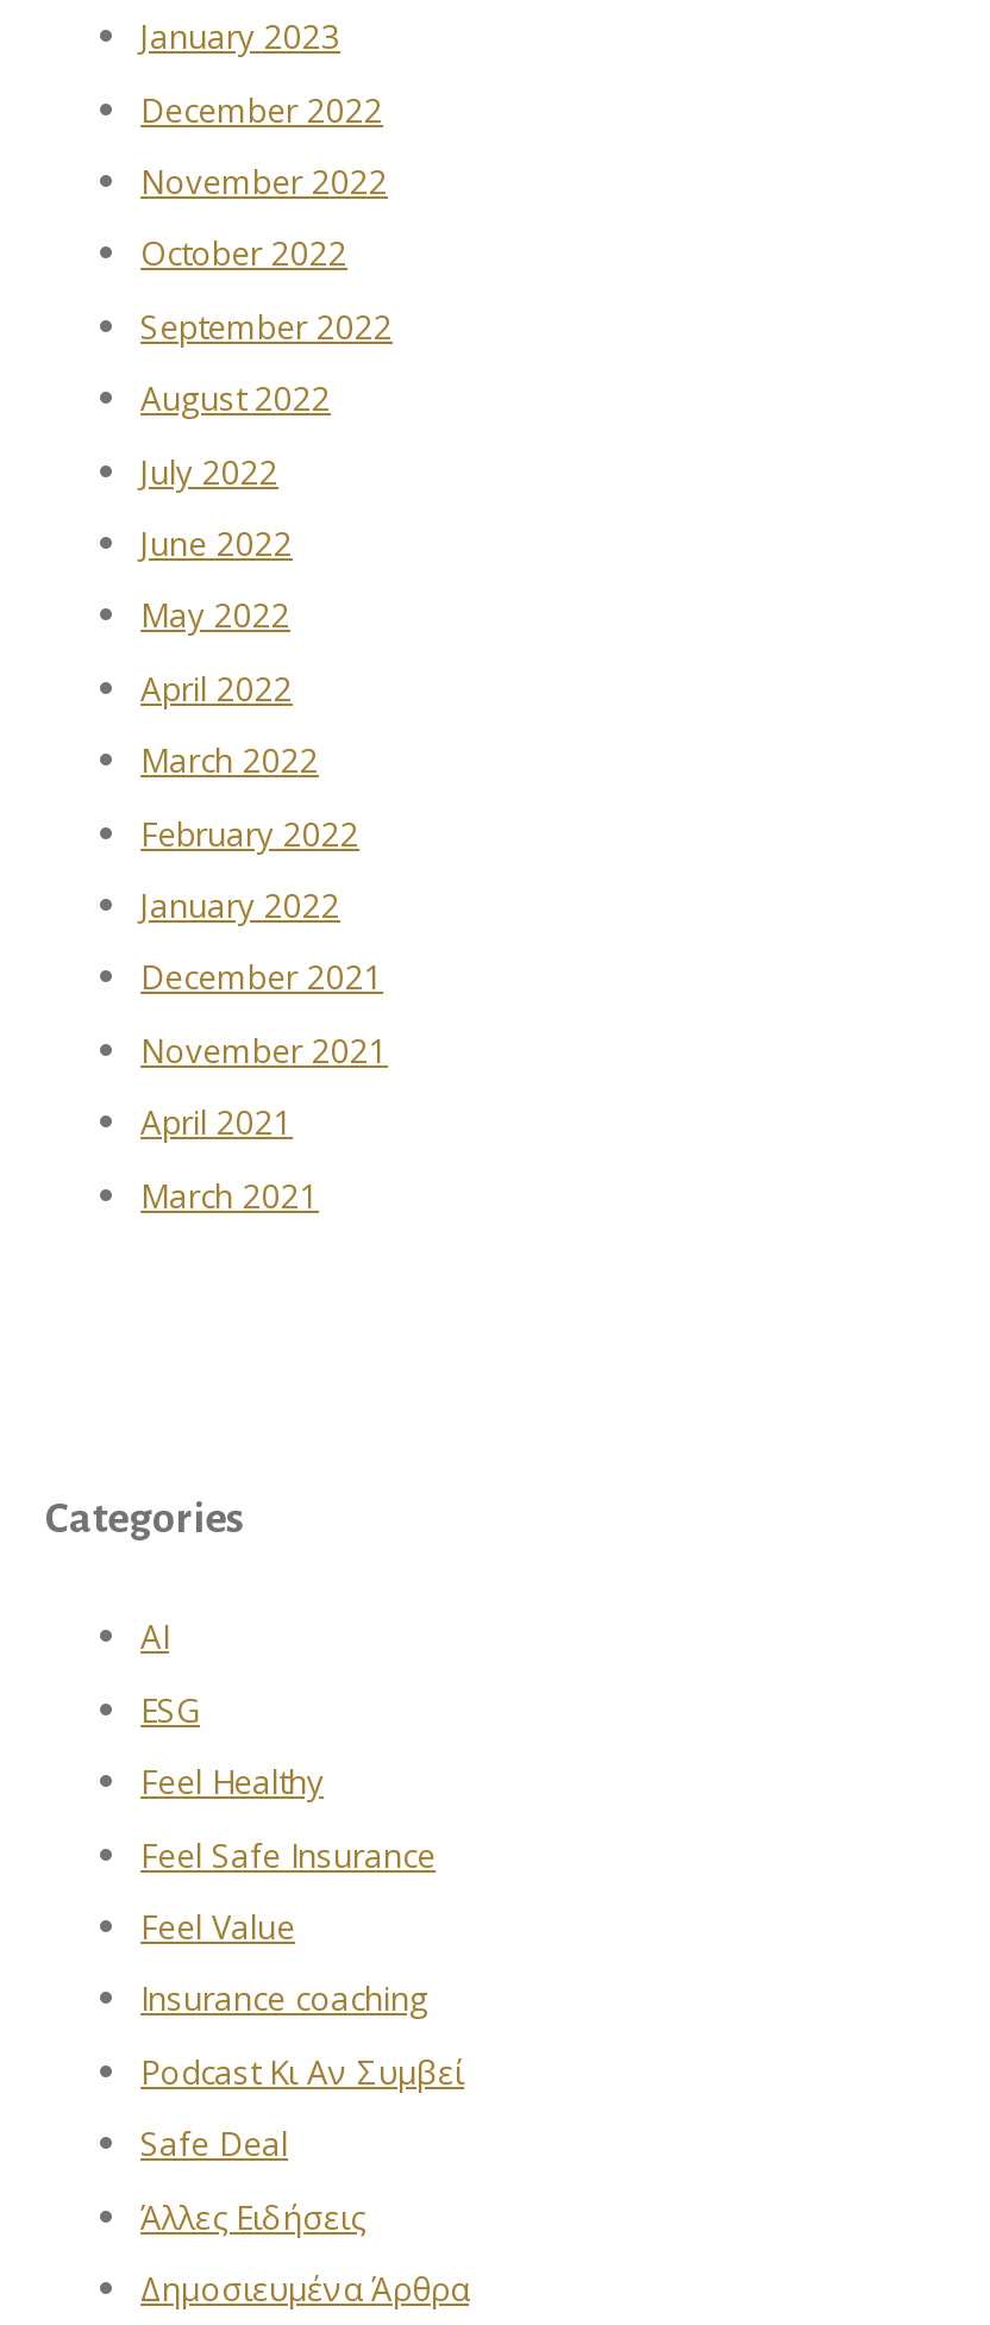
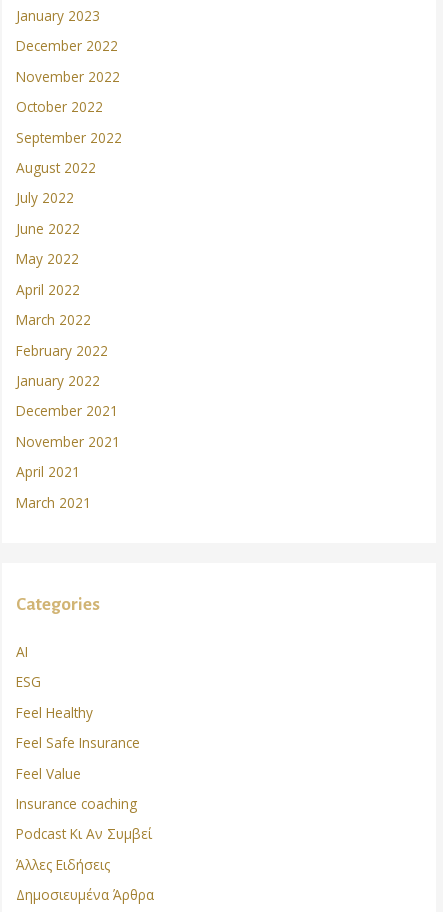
[140,2120,288,2166] Safe Deal -> none

